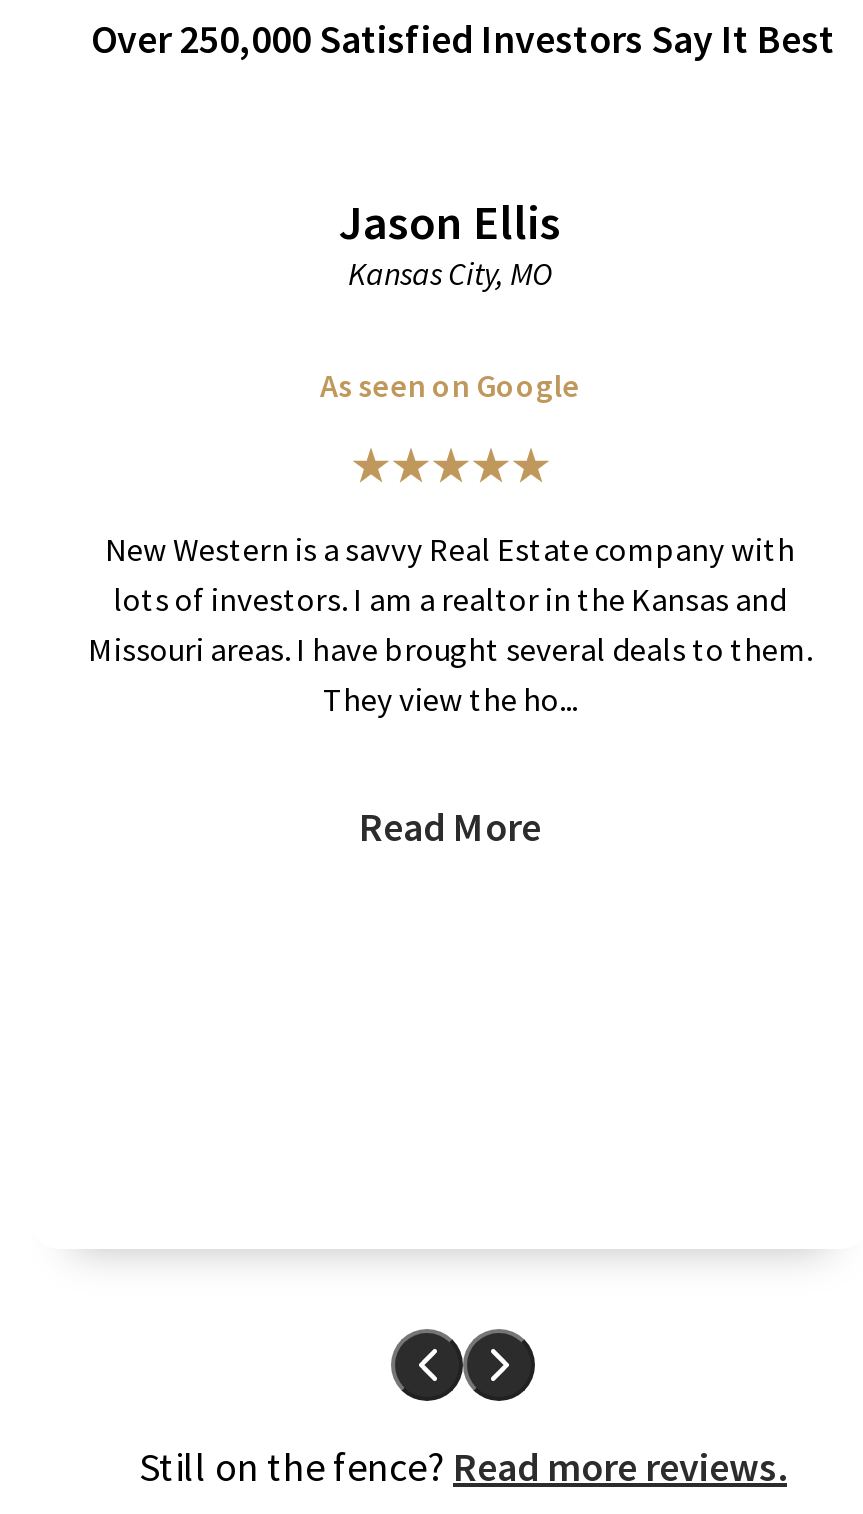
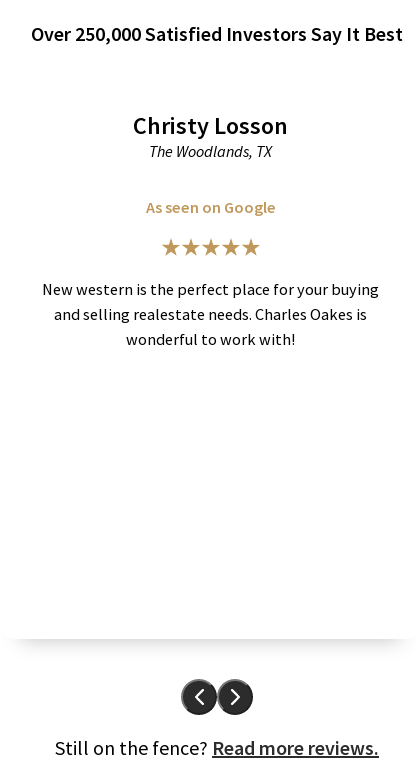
[339,191,561,293] Jason Ellis | Kansas City, MO -> [133,110,288,161] Christy Losson | The Woodlands, TX
[88,529,812,851] New Western is a savvy Real Estate company with | lots of investors. I am a realtor in the Kansas and | Missouri areas. I have brought several deals to them. | They view the ho... | Read More -> [42,279,379,349] New western is the perfect place for your buying | and selling realestate needs. Charles Oakes is | wonderful to work with!

